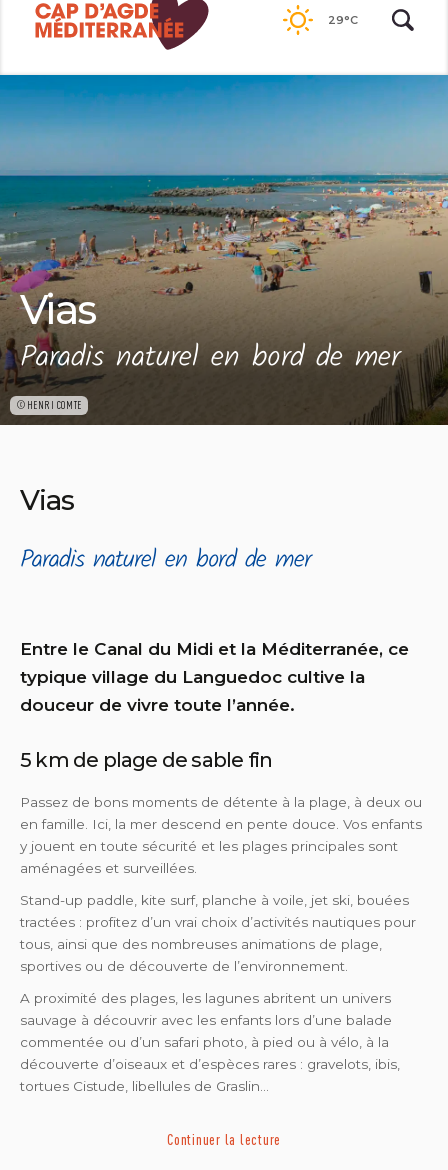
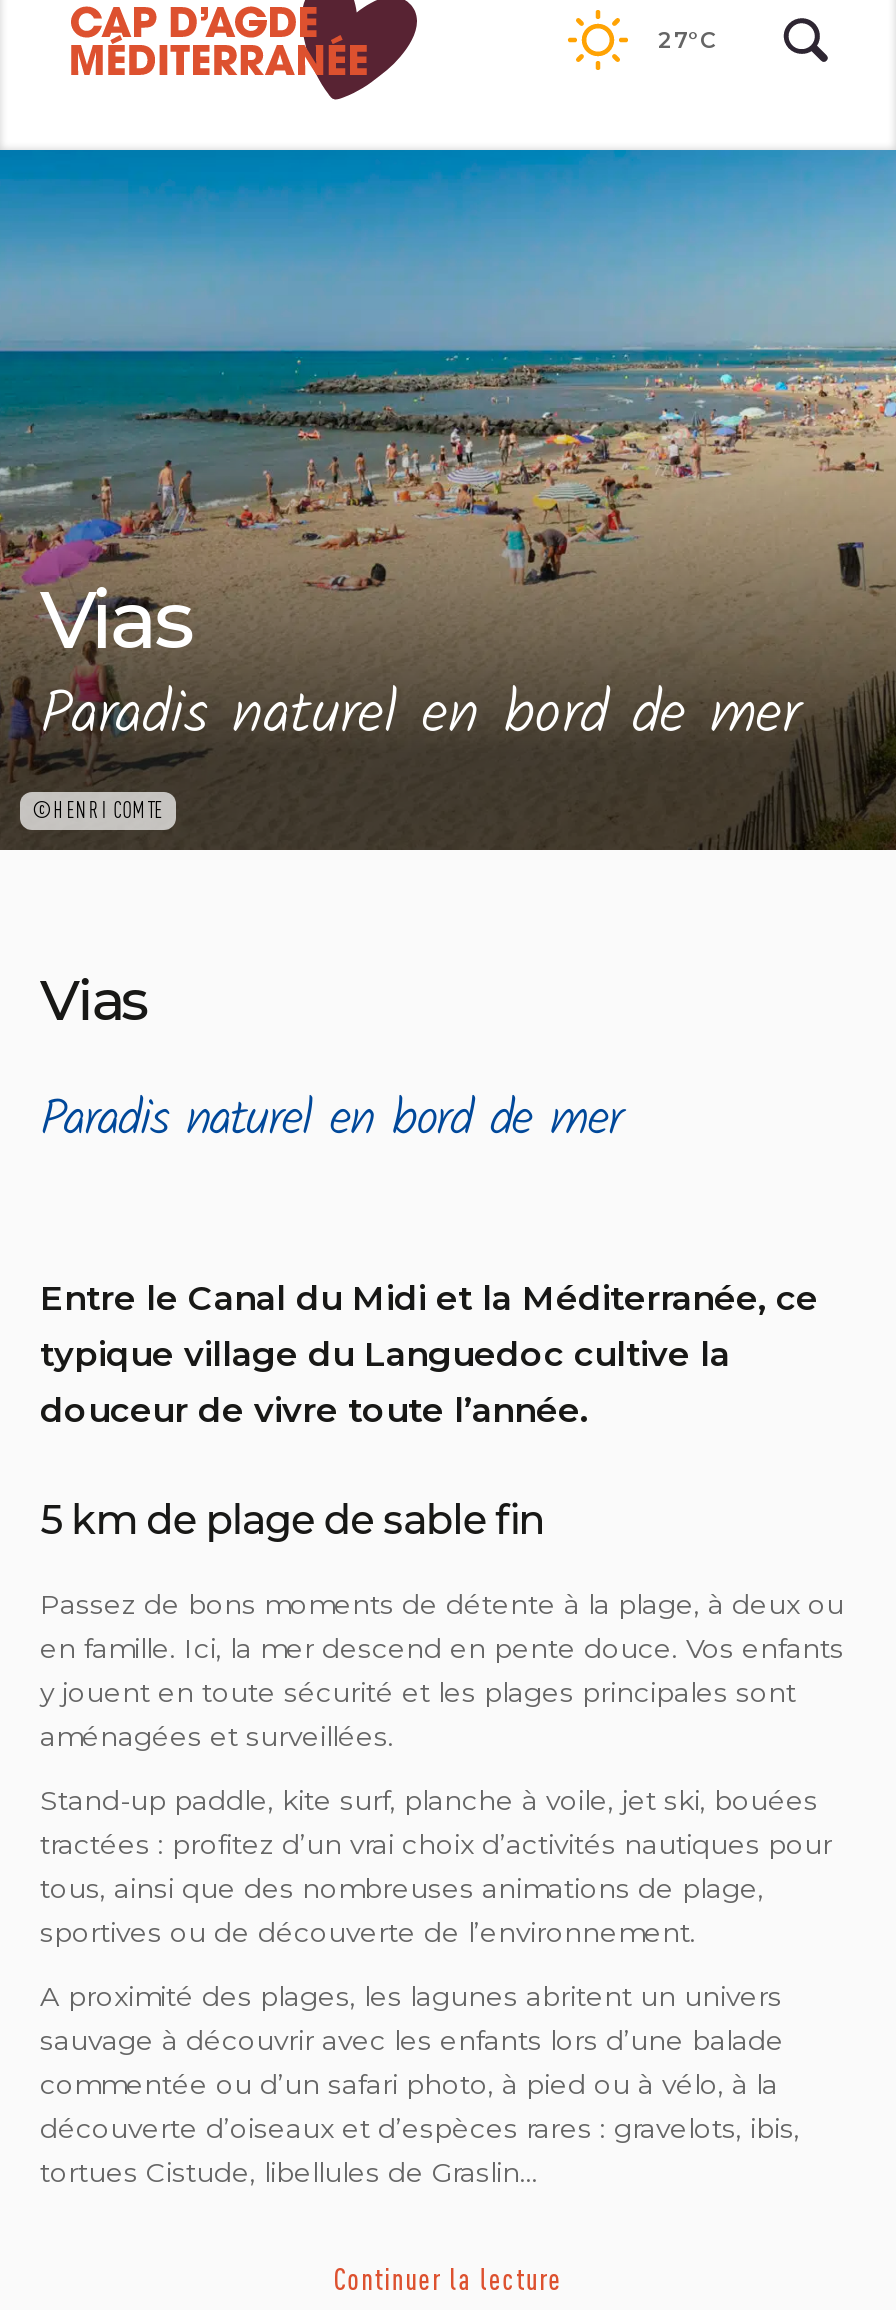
[328,12,358,26] 29°C -> [658,25,716,53] 27°C

